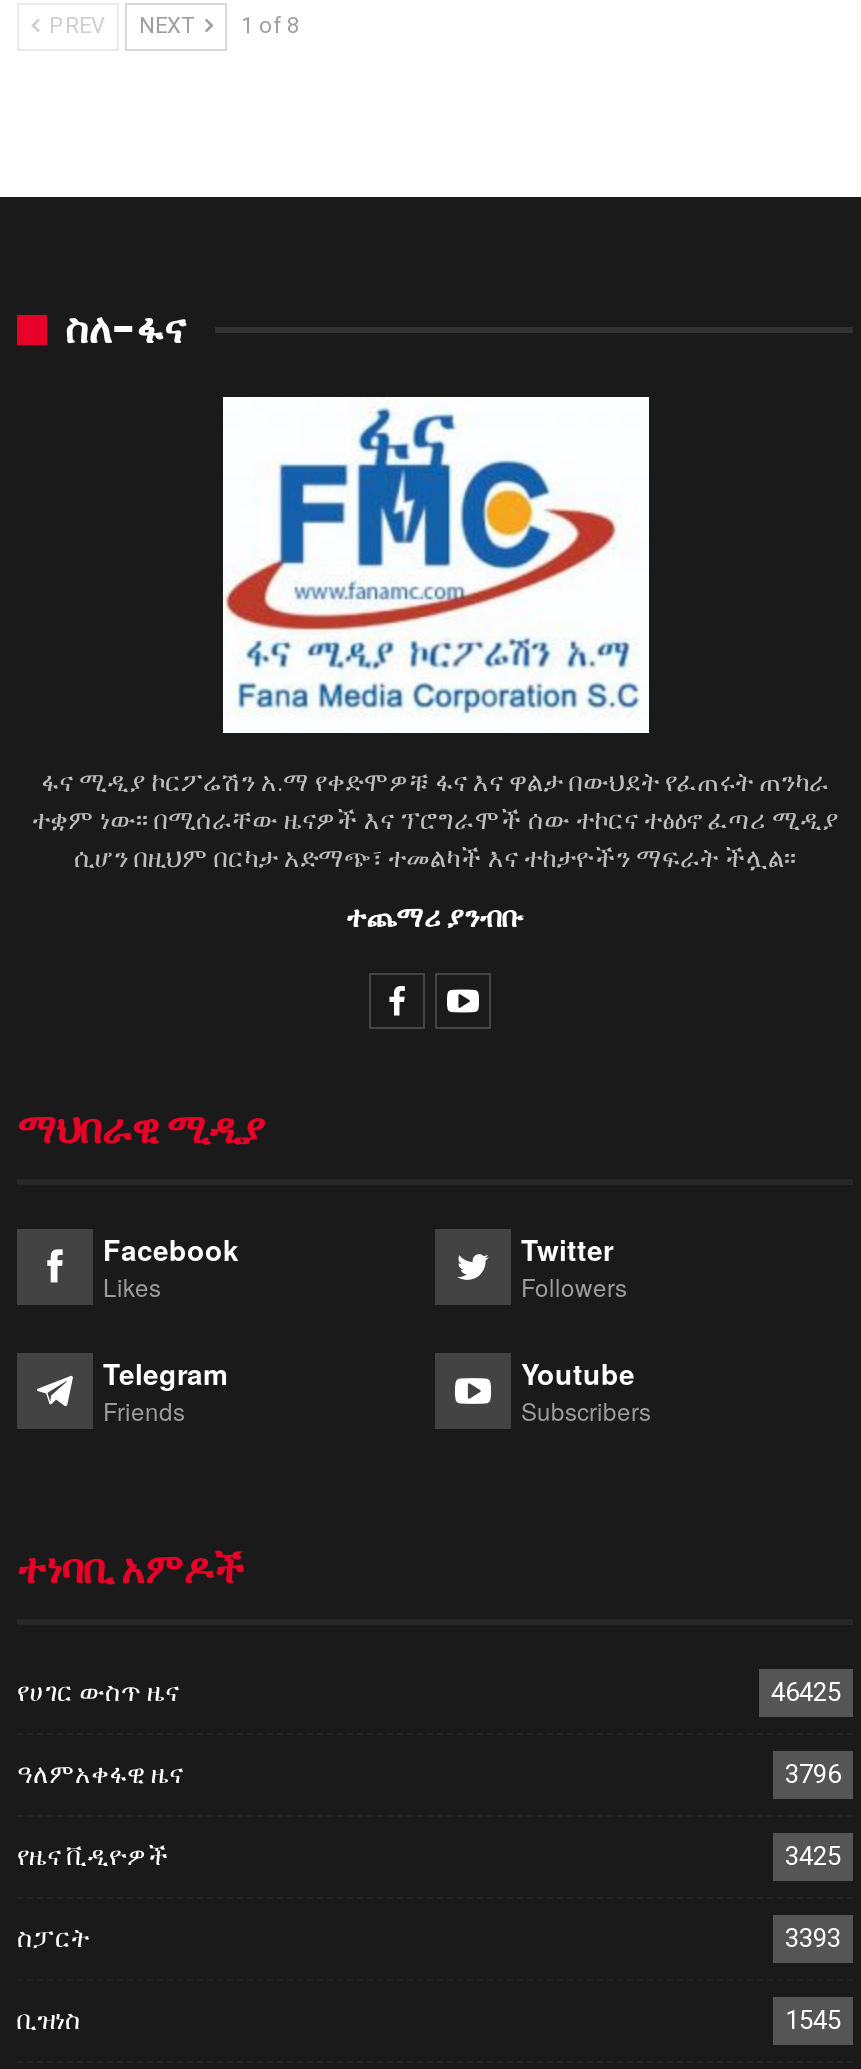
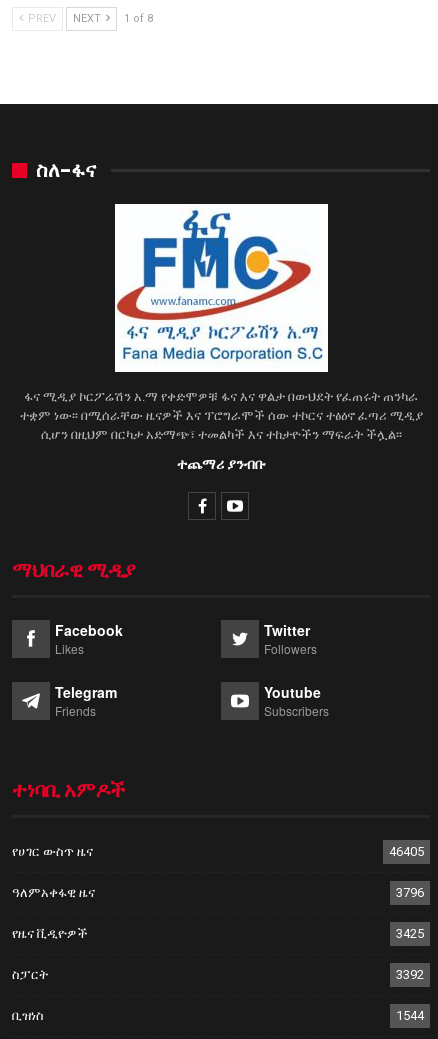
[771,1677,841,1707] 46425 -> [389,844,424,859] 46405
[785,1923,841,1953] 3393 -> [396,967,424,982] 3392
[785,2005,841,2035] 1545 -> [396,1008,424,1023] 1544

